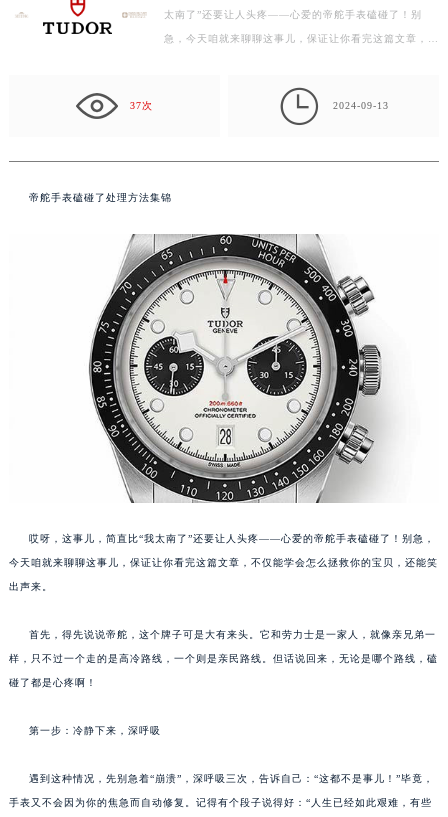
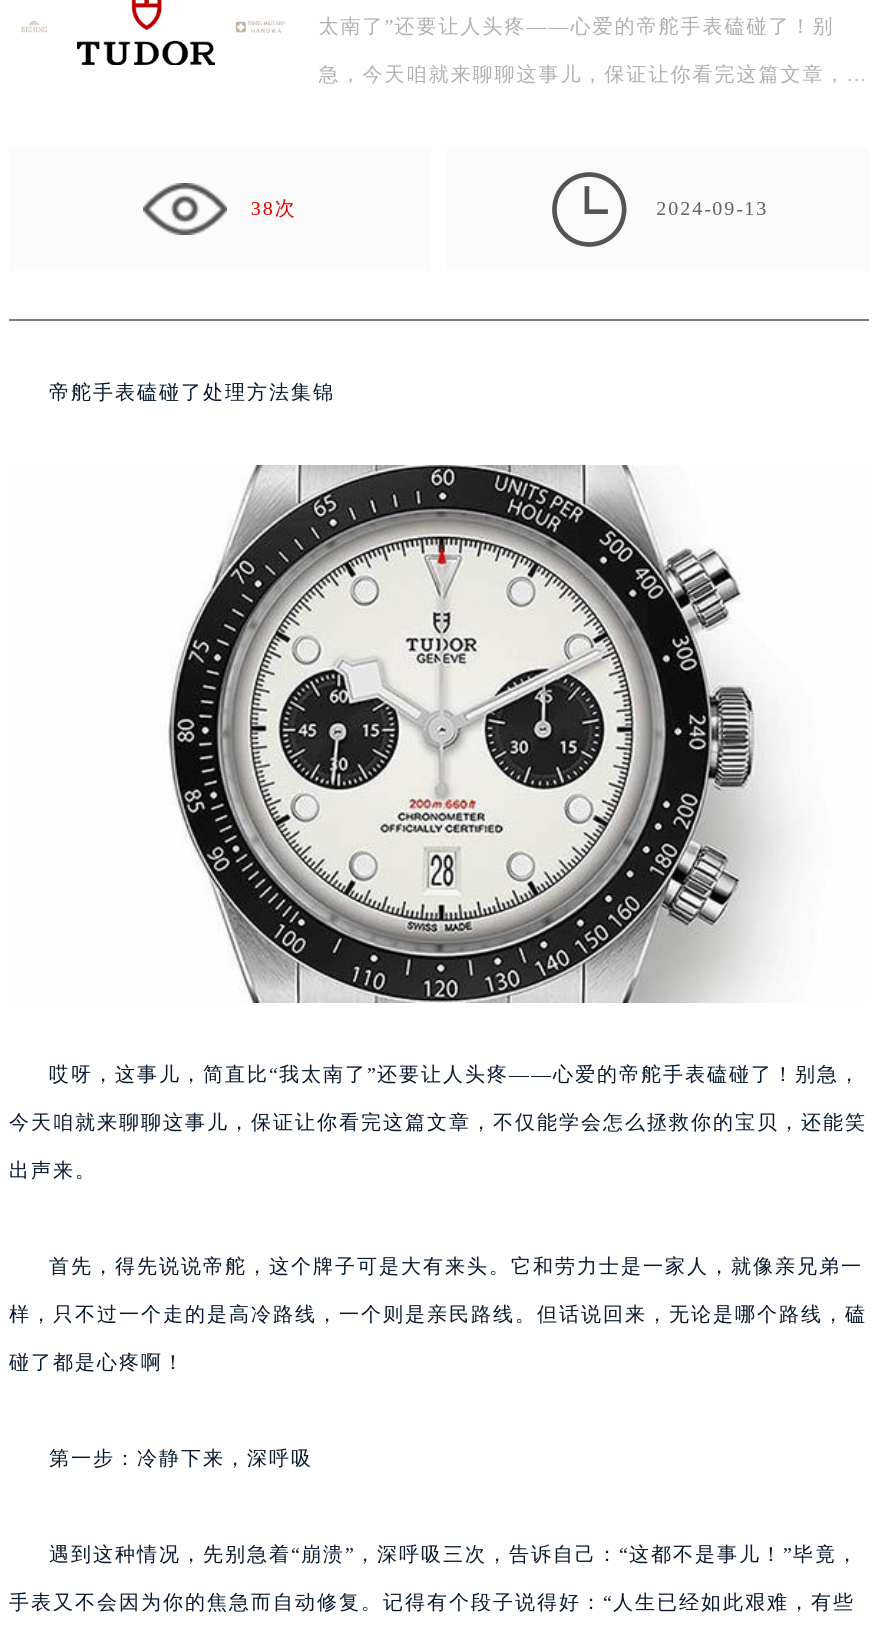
[130,100,153,111] 37次 -> [251,197,297,219] 38次

